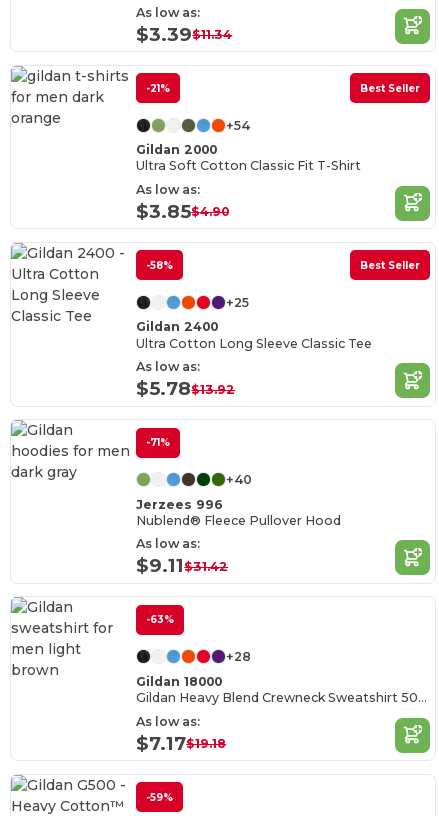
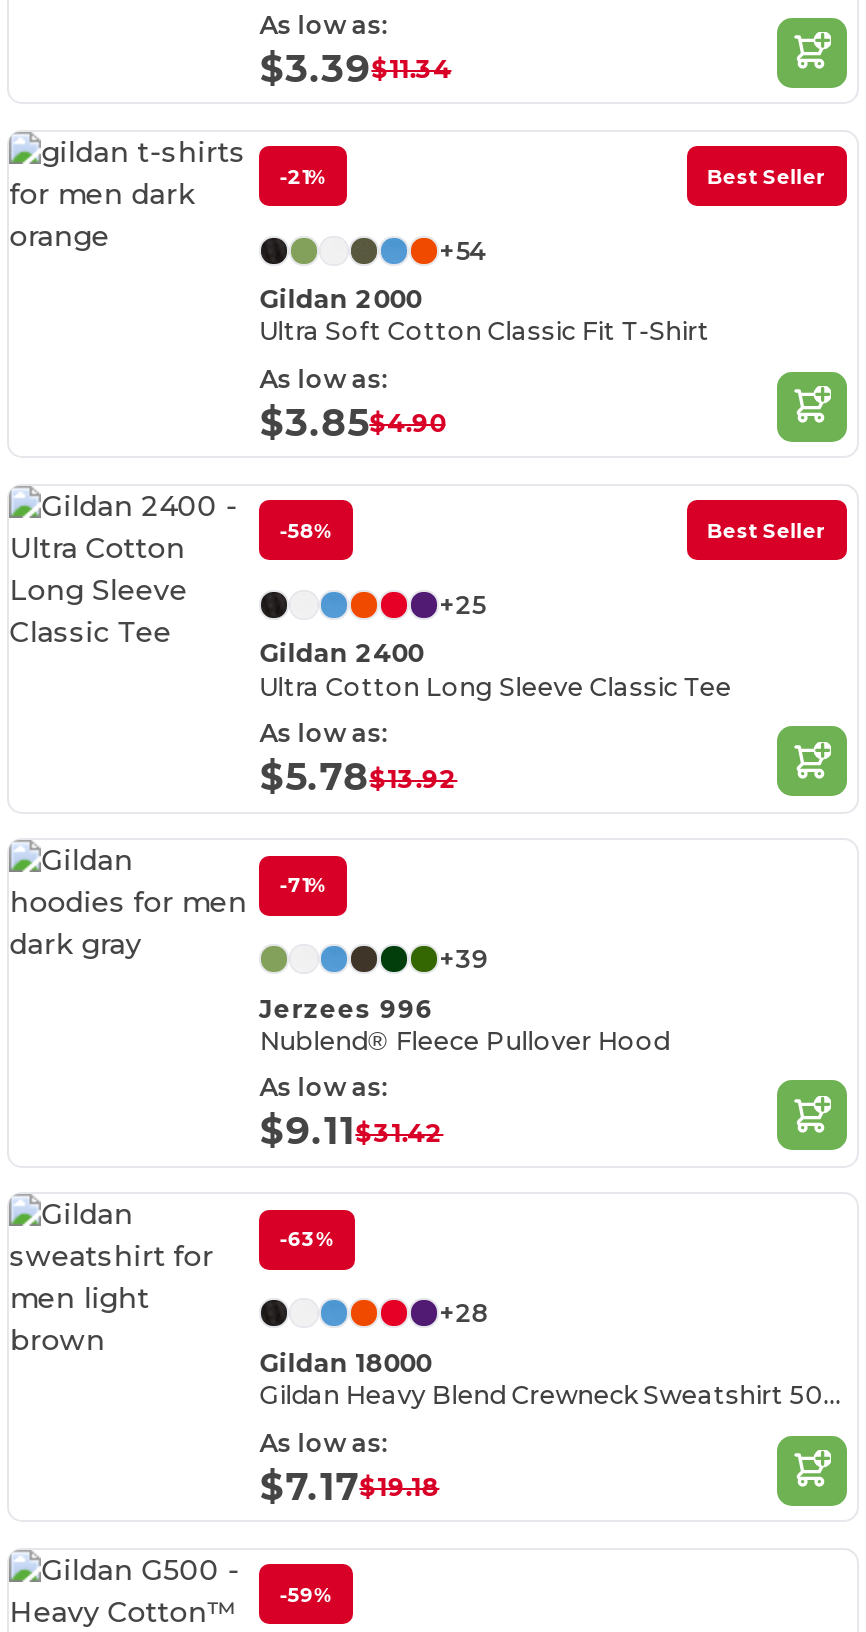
[226,472,252,487] +40 -> [439,944,489,974] +39

